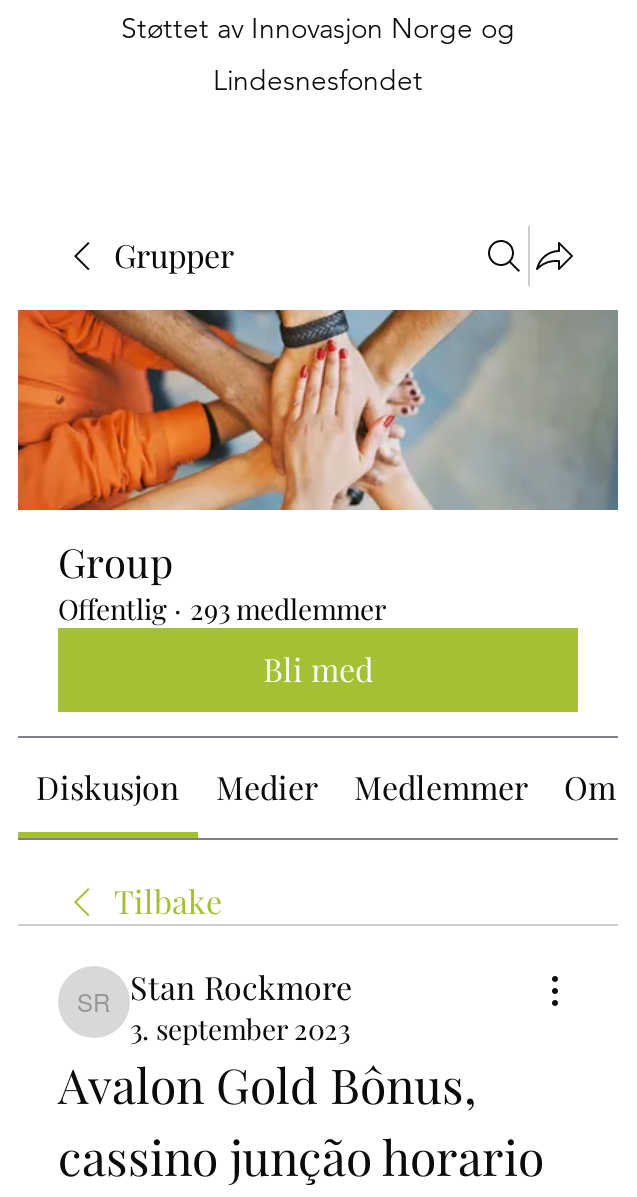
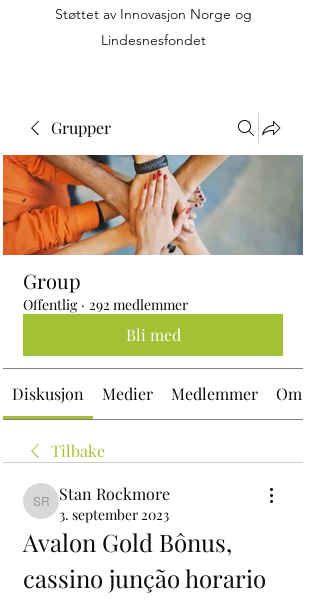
[58,590,386,628] Offentlig · 293 medlemmer -> [23,295,188,314] Offentlig · 292 medlemmer

